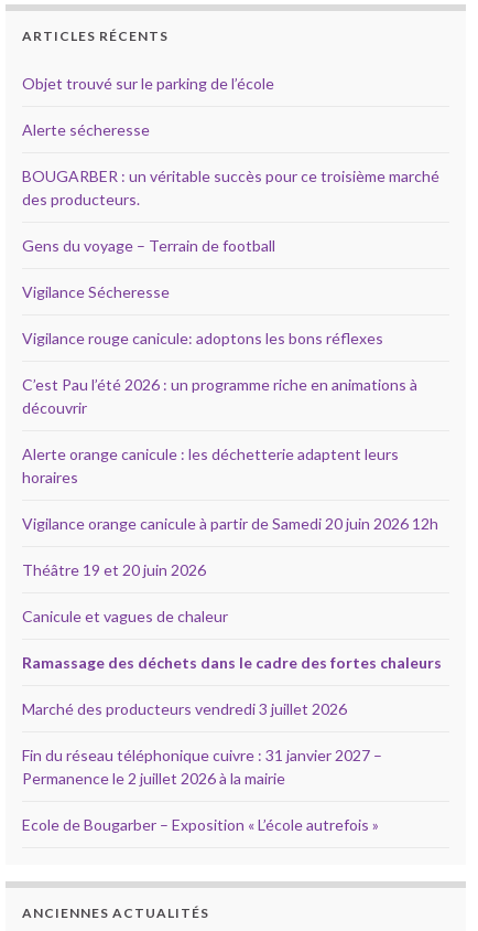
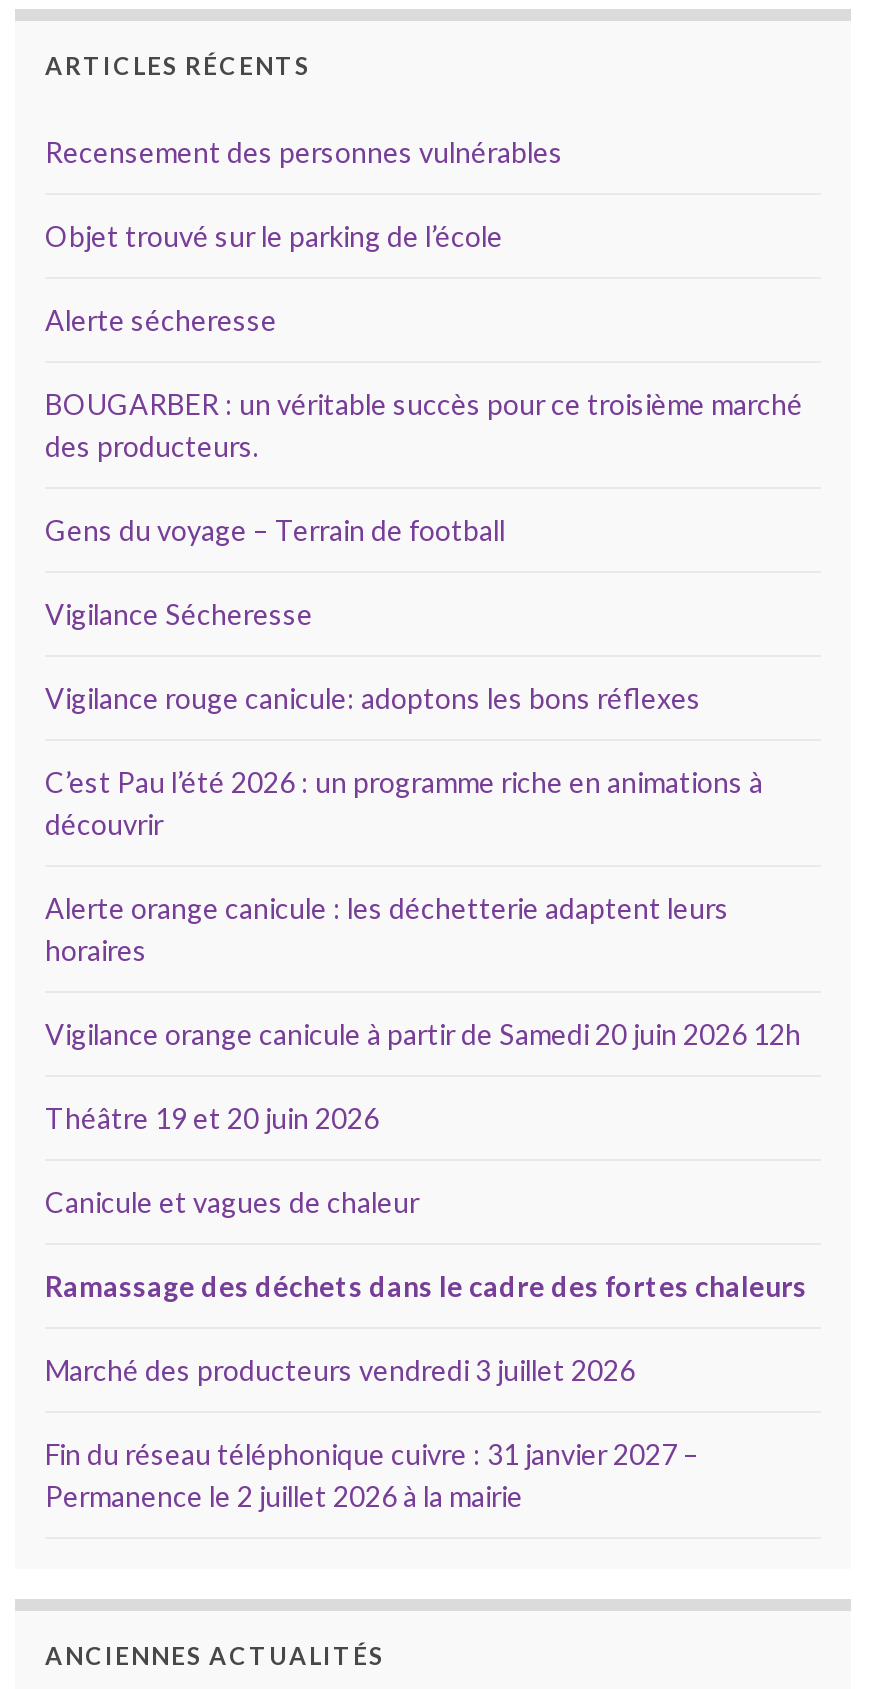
none -> [45,134,563,168] Recensement des personnes vulnérables
moved [22,74,442,787] -> [45,218,807,1512]: Objet trouvé sur le parking de l’école | Alerte sécheresse | BOUGARBER : un véritable succès pour ce troisième marché | ... | Fin du réseau téléphonique cuivre : 31 janvier 2027 – | Permanence le 2 juillet 2026 à la mairie
[22,815,379,834] Ecole de Bougarber – Exposition « L’école autrefois » -> none

